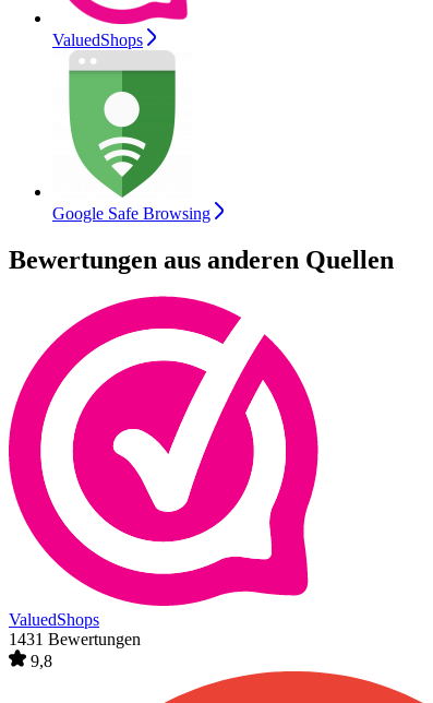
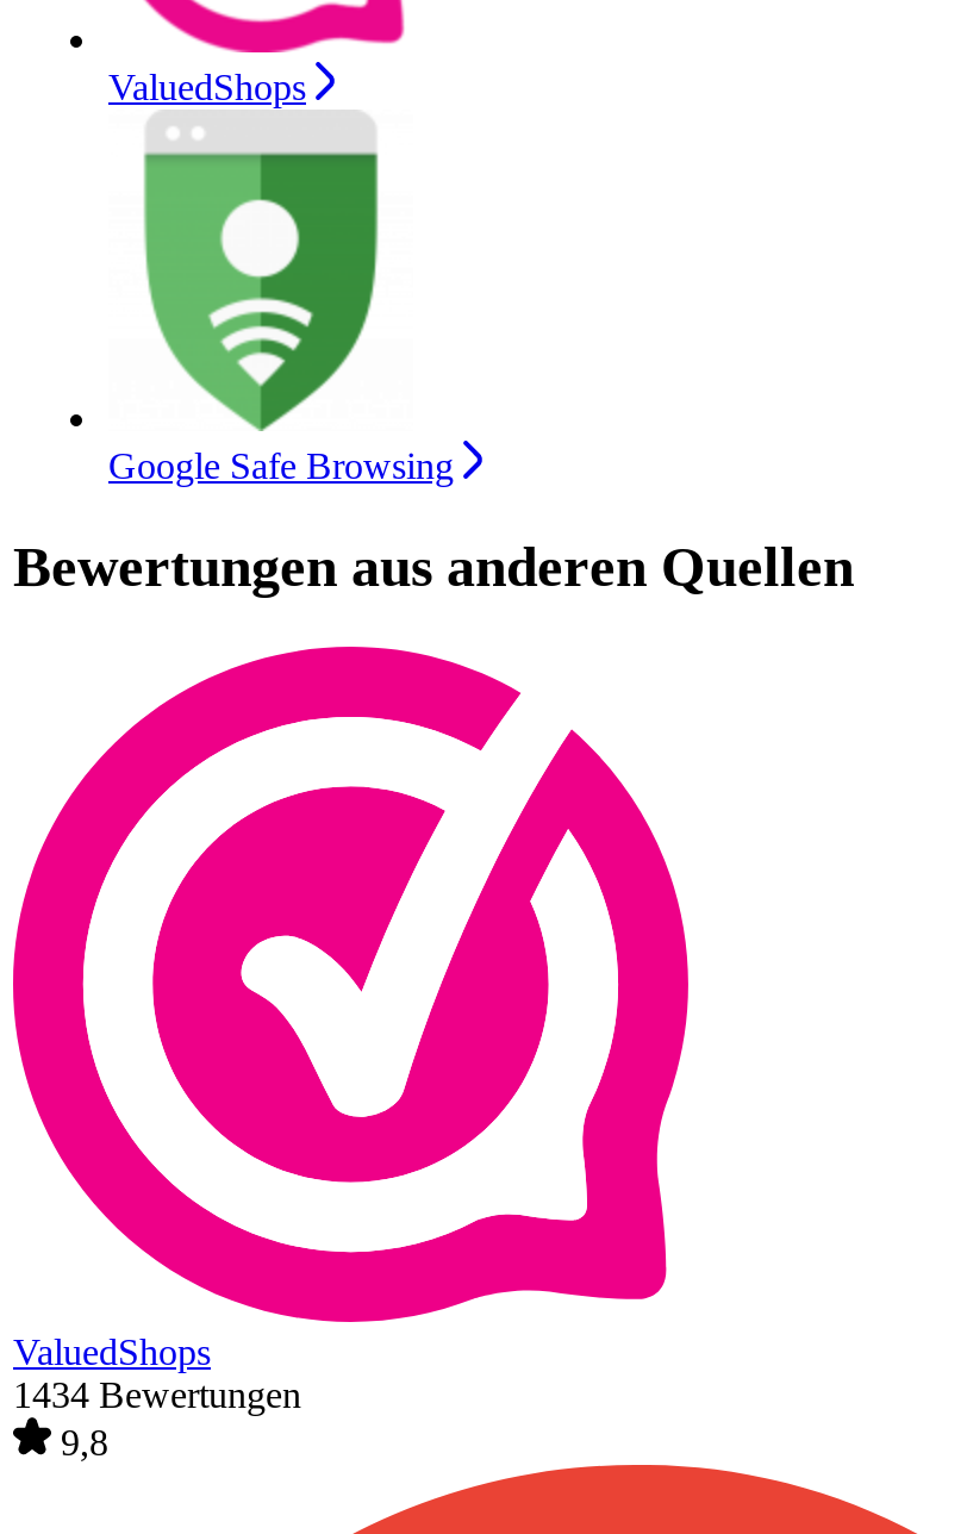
[9,630,141,649] 1431 Bewertungen -> [13,1376,301,1416] 1434 Bewertungen

